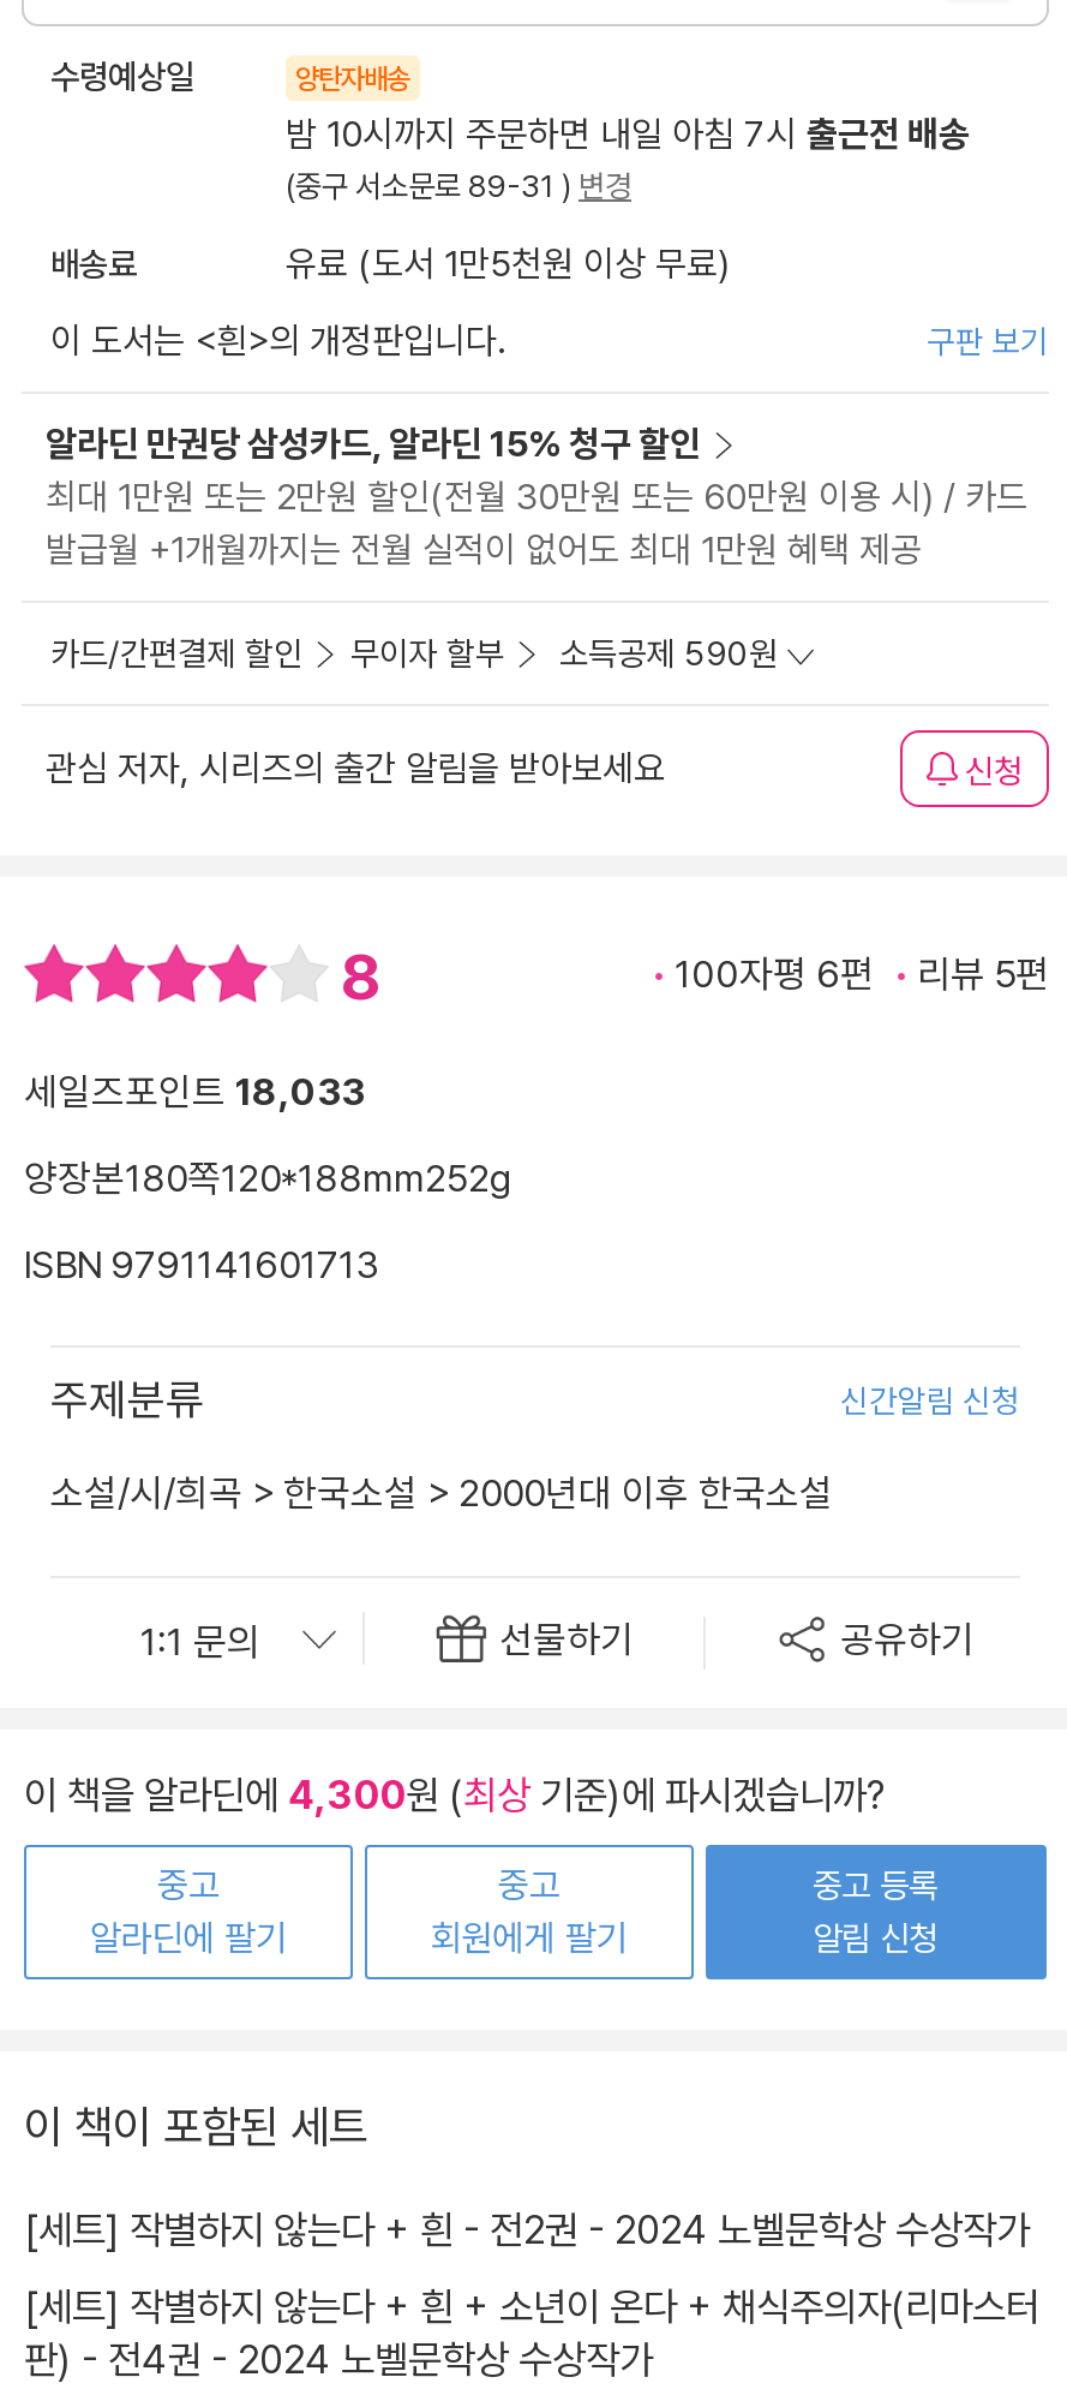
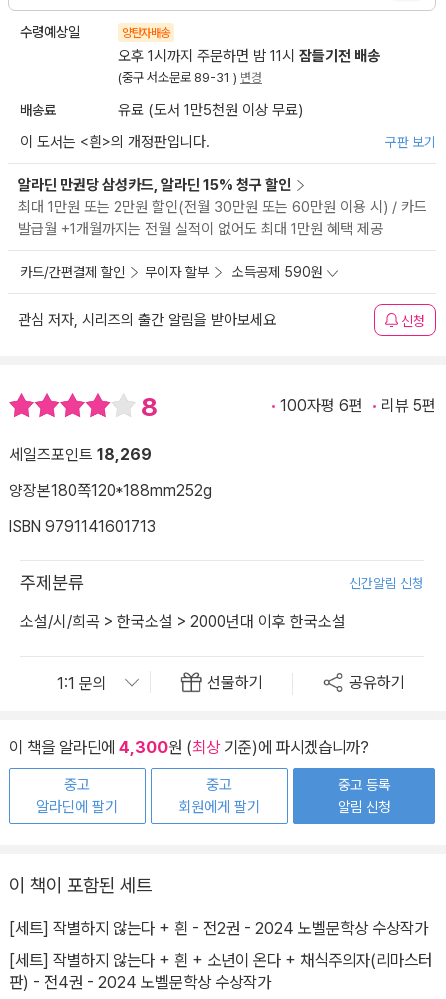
[286,114,970,157] 밤 10시까지 주문하면 내일 아침 7시 출근전 배송 -> [118,47,380,65] 오후 1시까지 주문하면 밤 11시 잠들기전 배송
[24,1068,365,1114] 세일즈포인트 18,033 -> [9,445,152,464] 세일즈포인트 18,269

